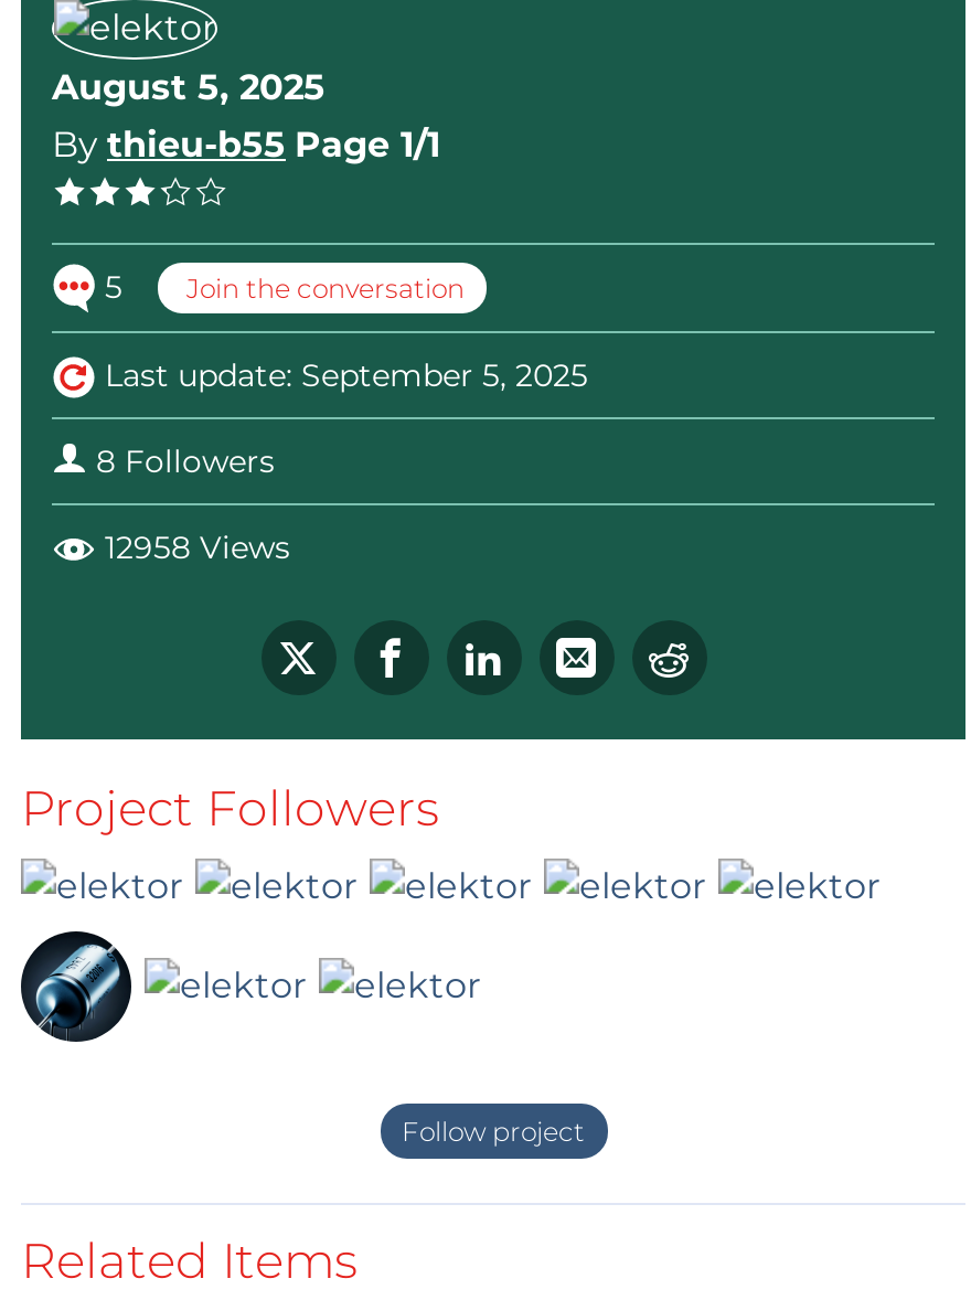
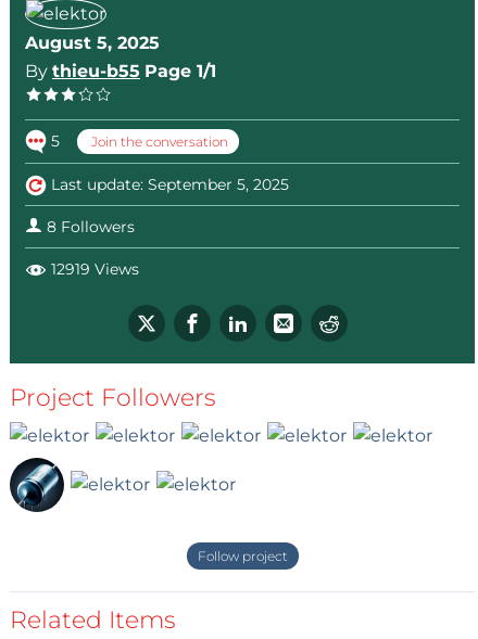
[105,528,290,567] 12958 Views -> [51,259,139,279] 12919 Views

